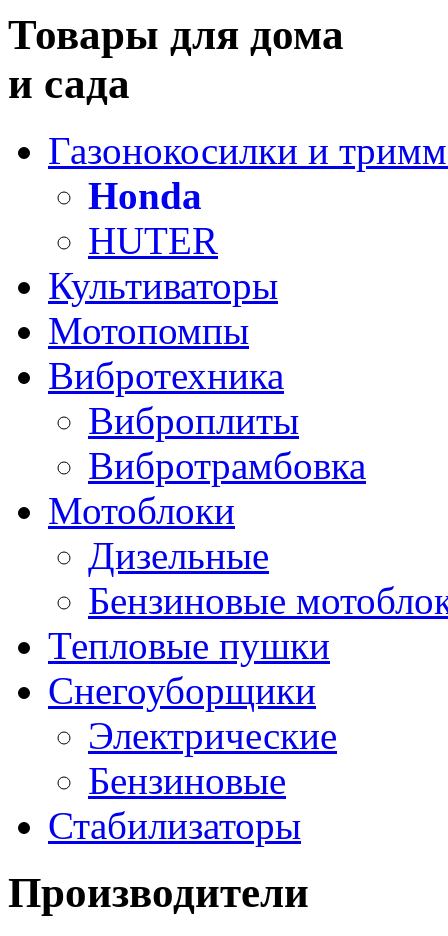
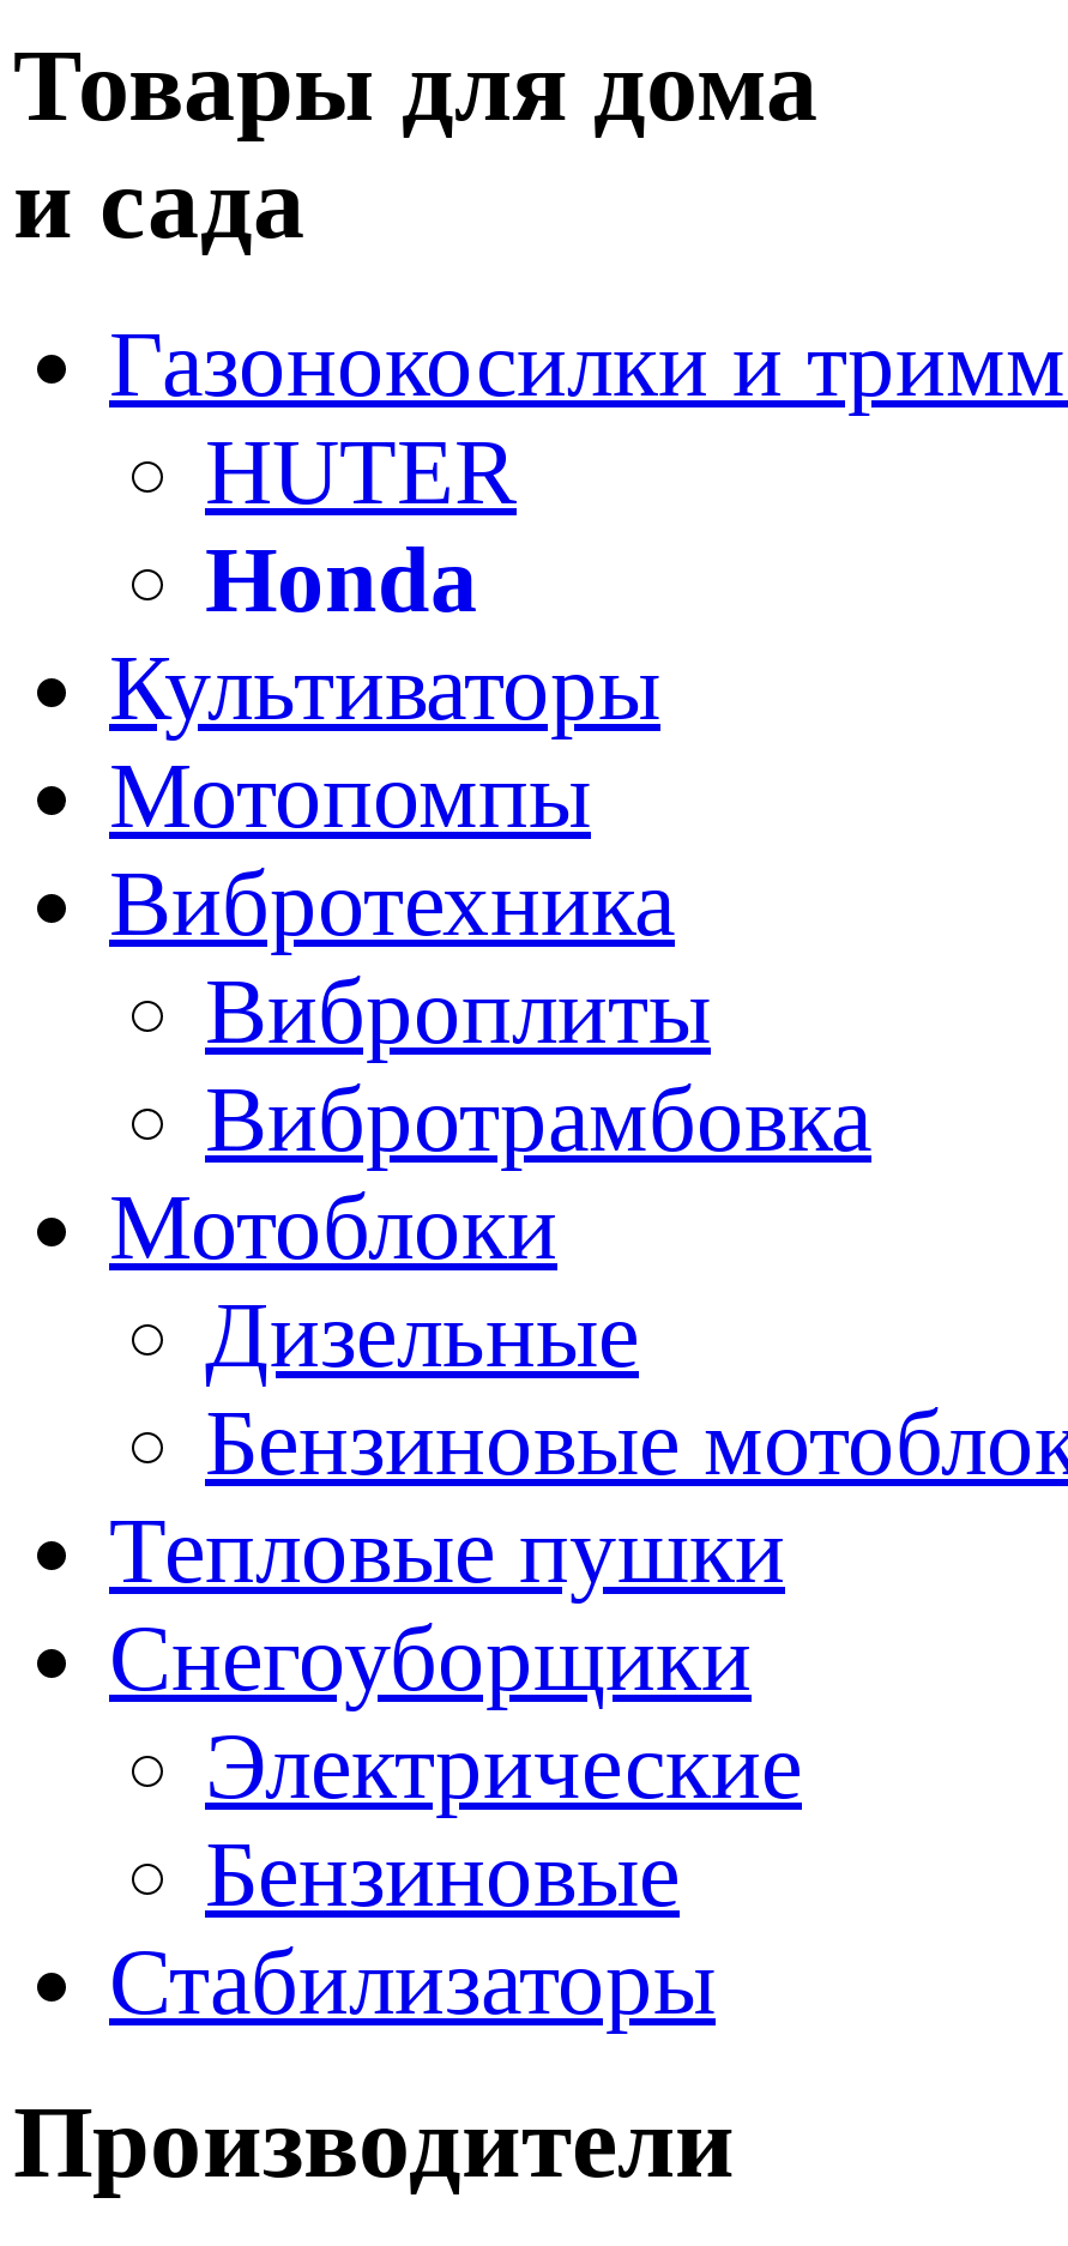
moved [88,174,202,217] -> [205,528,478,631]: Honda
moved [88,219,218,262] -> [205,420,517,523]: HUTER

